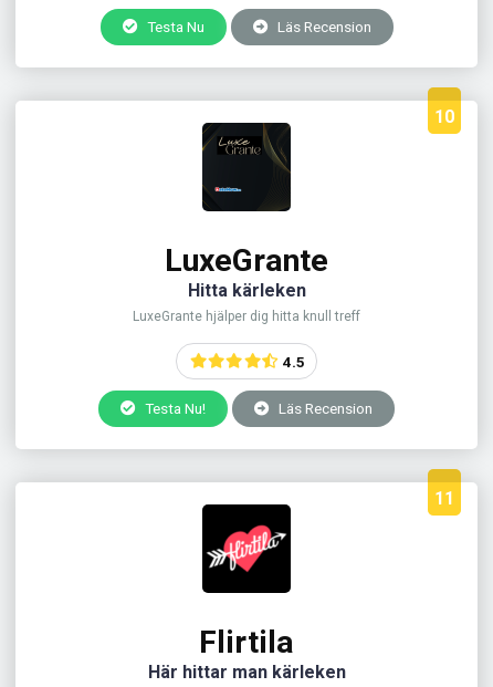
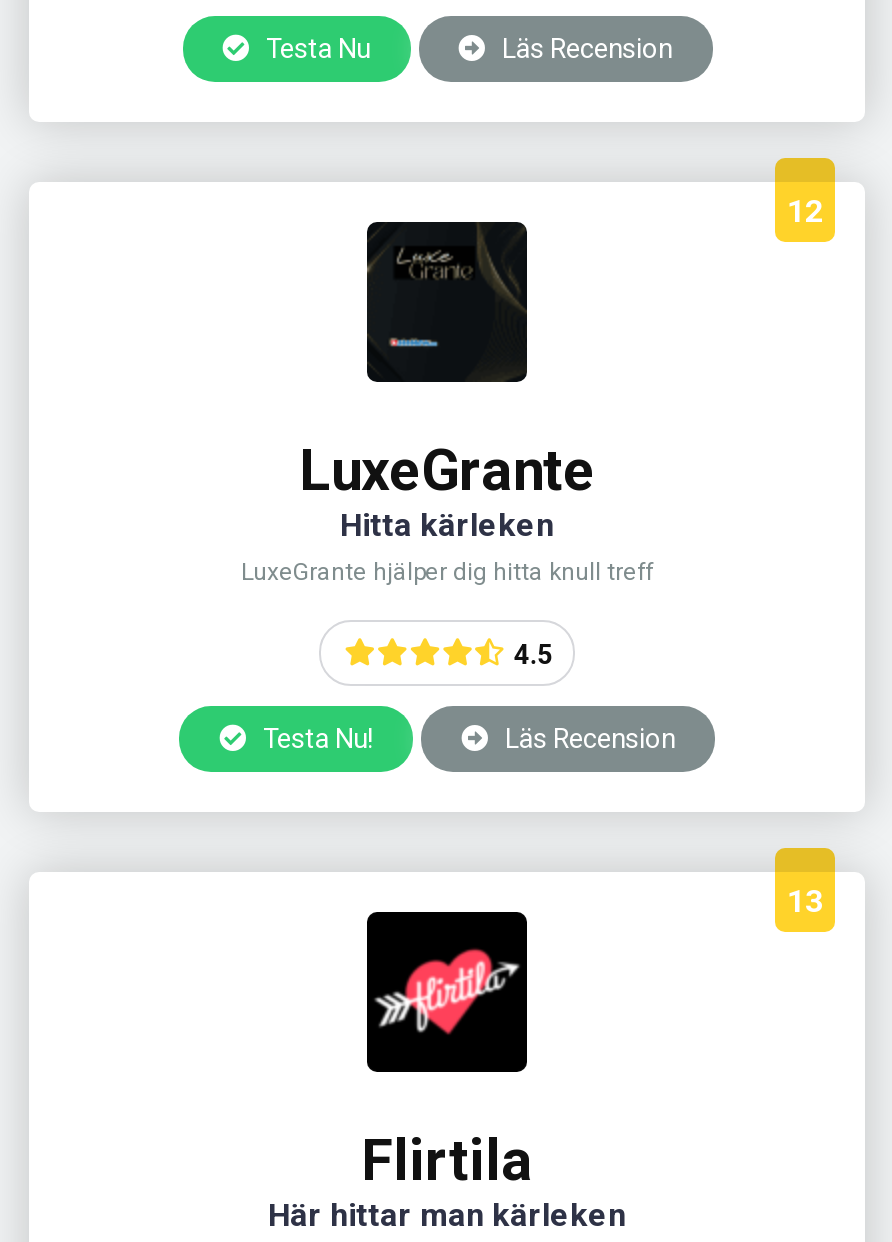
[434,106,454,127] 10 -> [787,192,823,230] 12
[434,488,454,509] 11 -> [787,882,823,920] 13

